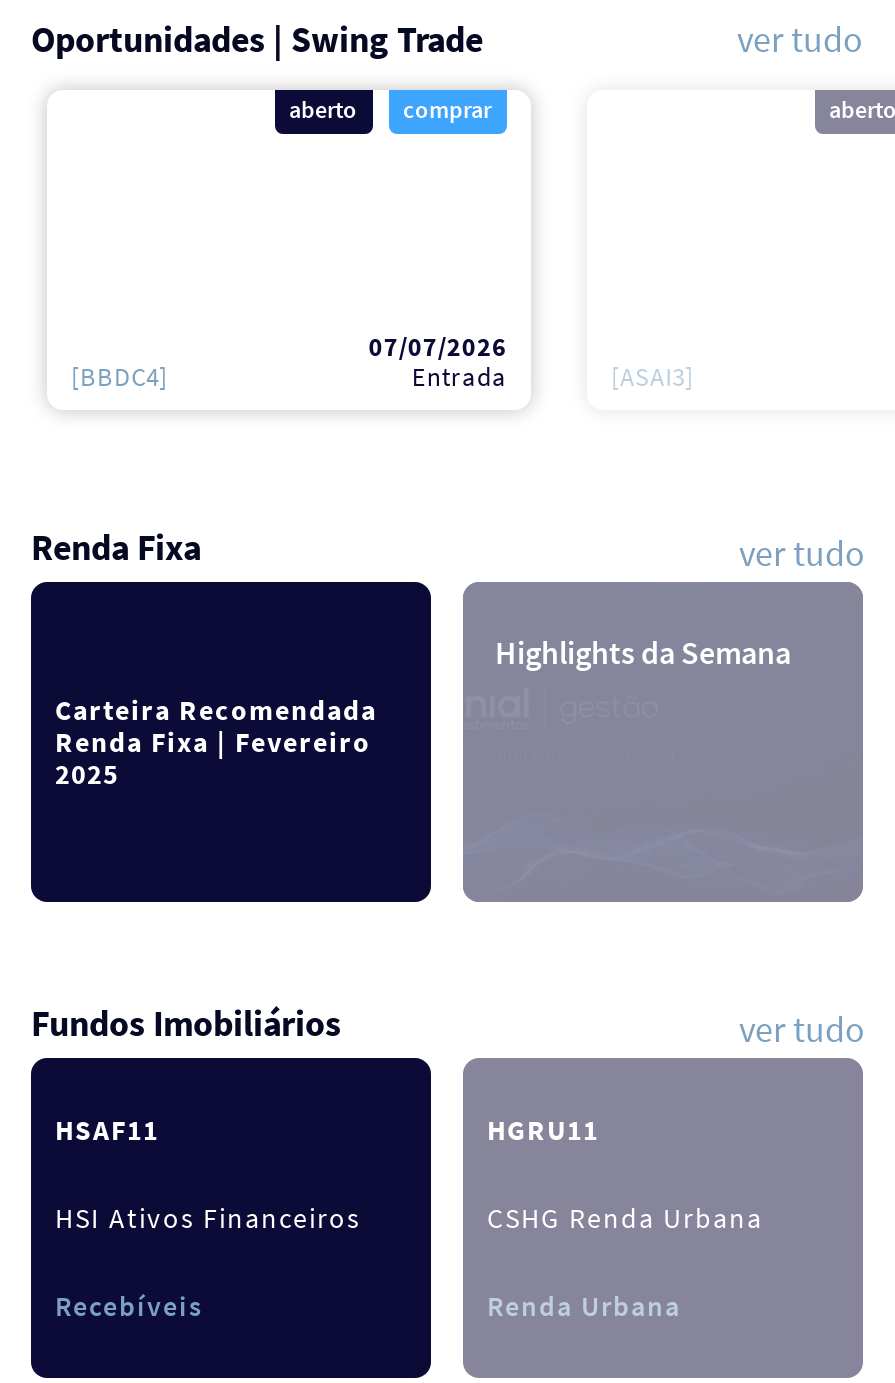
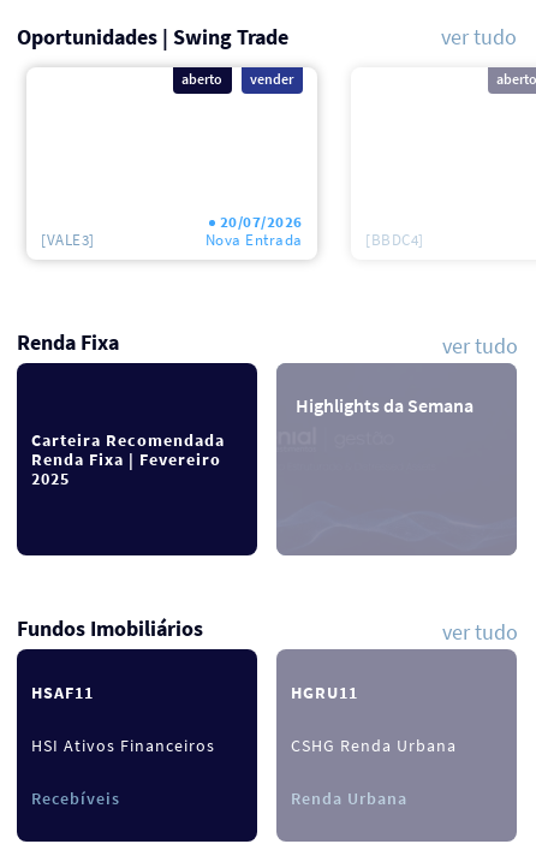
[403,95,491,125] comprar -> [250,70,293,88] vender
[369,331,507,395] 07/07/2026 | Entrada -> [205,212,303,251] 20/07/2026 | Nova Entrada
[71,361,168,395] [BBDC4] -> [41,230,94,251] [VALE3]
[611,361,694,395] [ASAI3] -> [365,230,424,251] [BBDC4]

